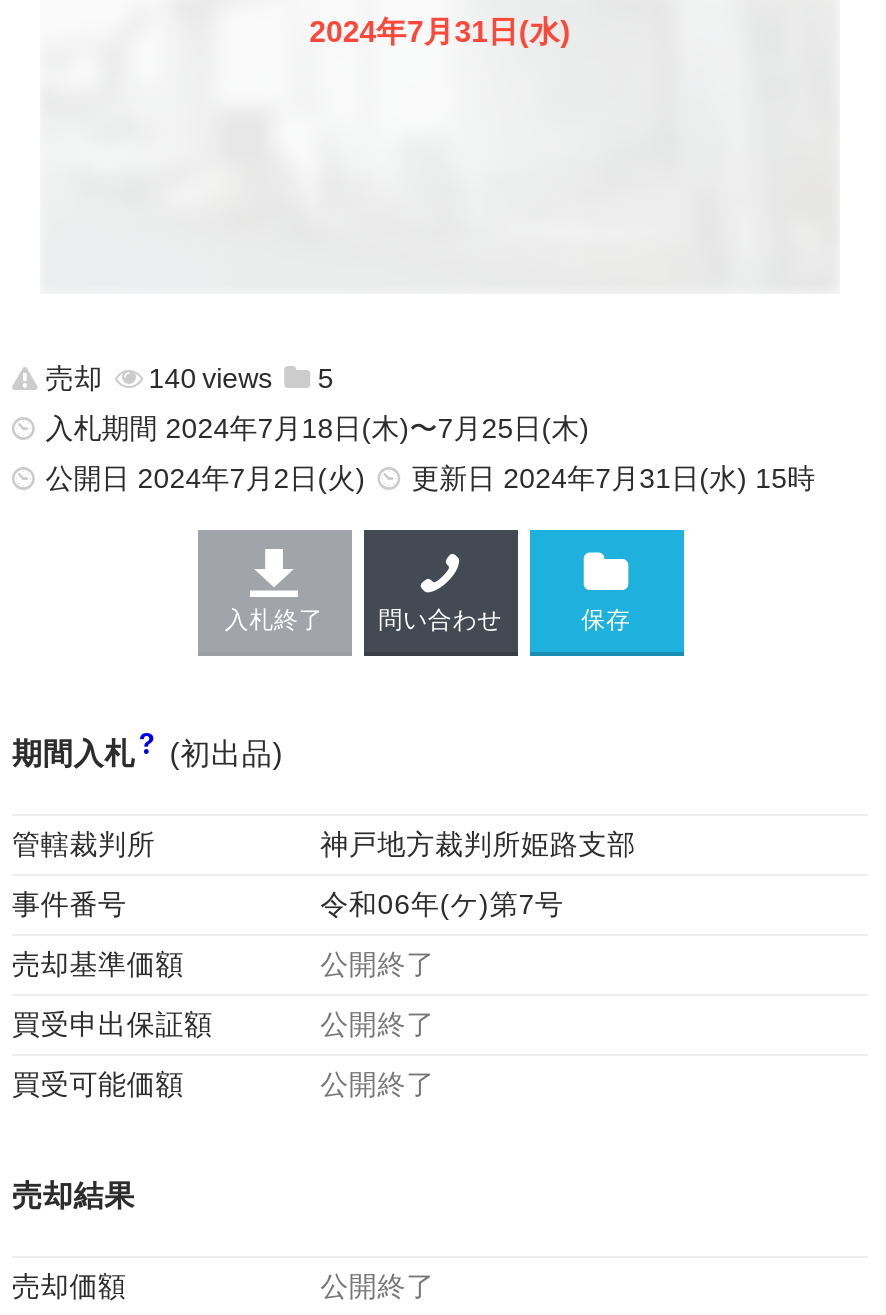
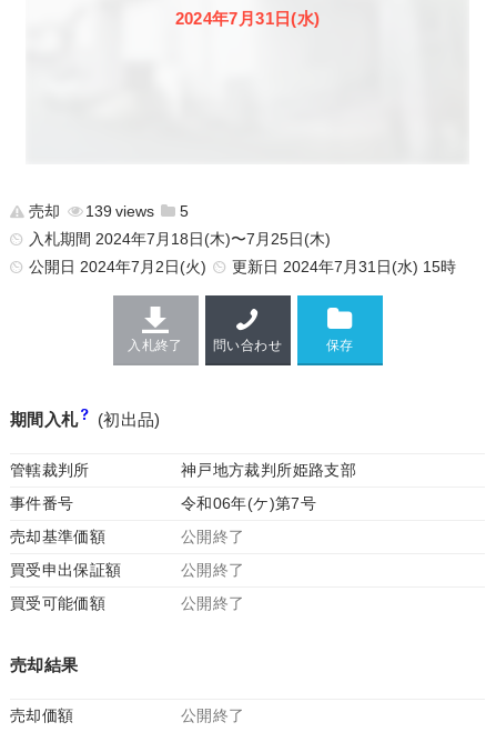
[46,362,197,394] 売却 140 -> [29,202,112,220] 売却 139

